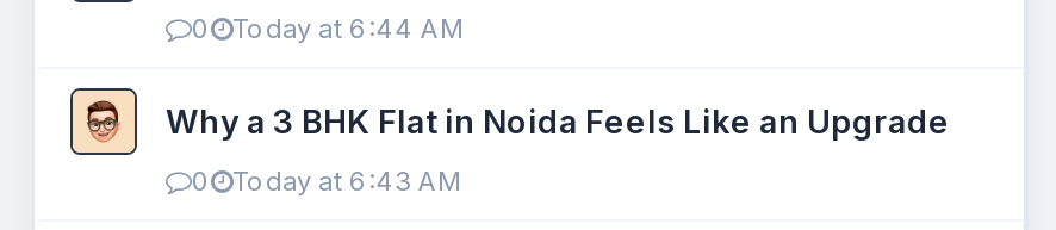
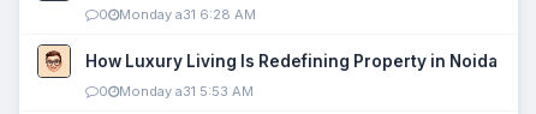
[192,12,464,45] 0 Today at 6:44 AM -> [99,6,256,23] 0 Monday a31 6:28 AM
[166,102,950,141] Why a 3 BHK Flat in Noida Feels Like an Upgrade -> [85,52,498,71] How Luxury Living Is Redefining Property in Noida
[192,164,461,198] 0 Today at 6:43 AM -> [99,83,254,100] 0 Monday a31 5:53 AM

